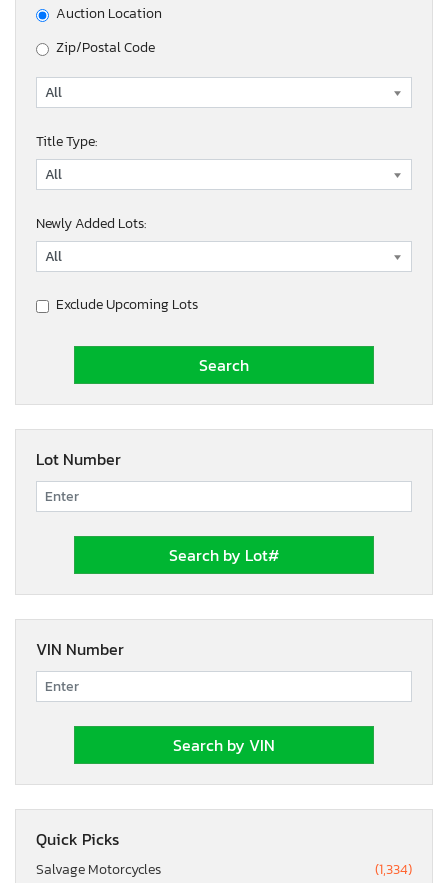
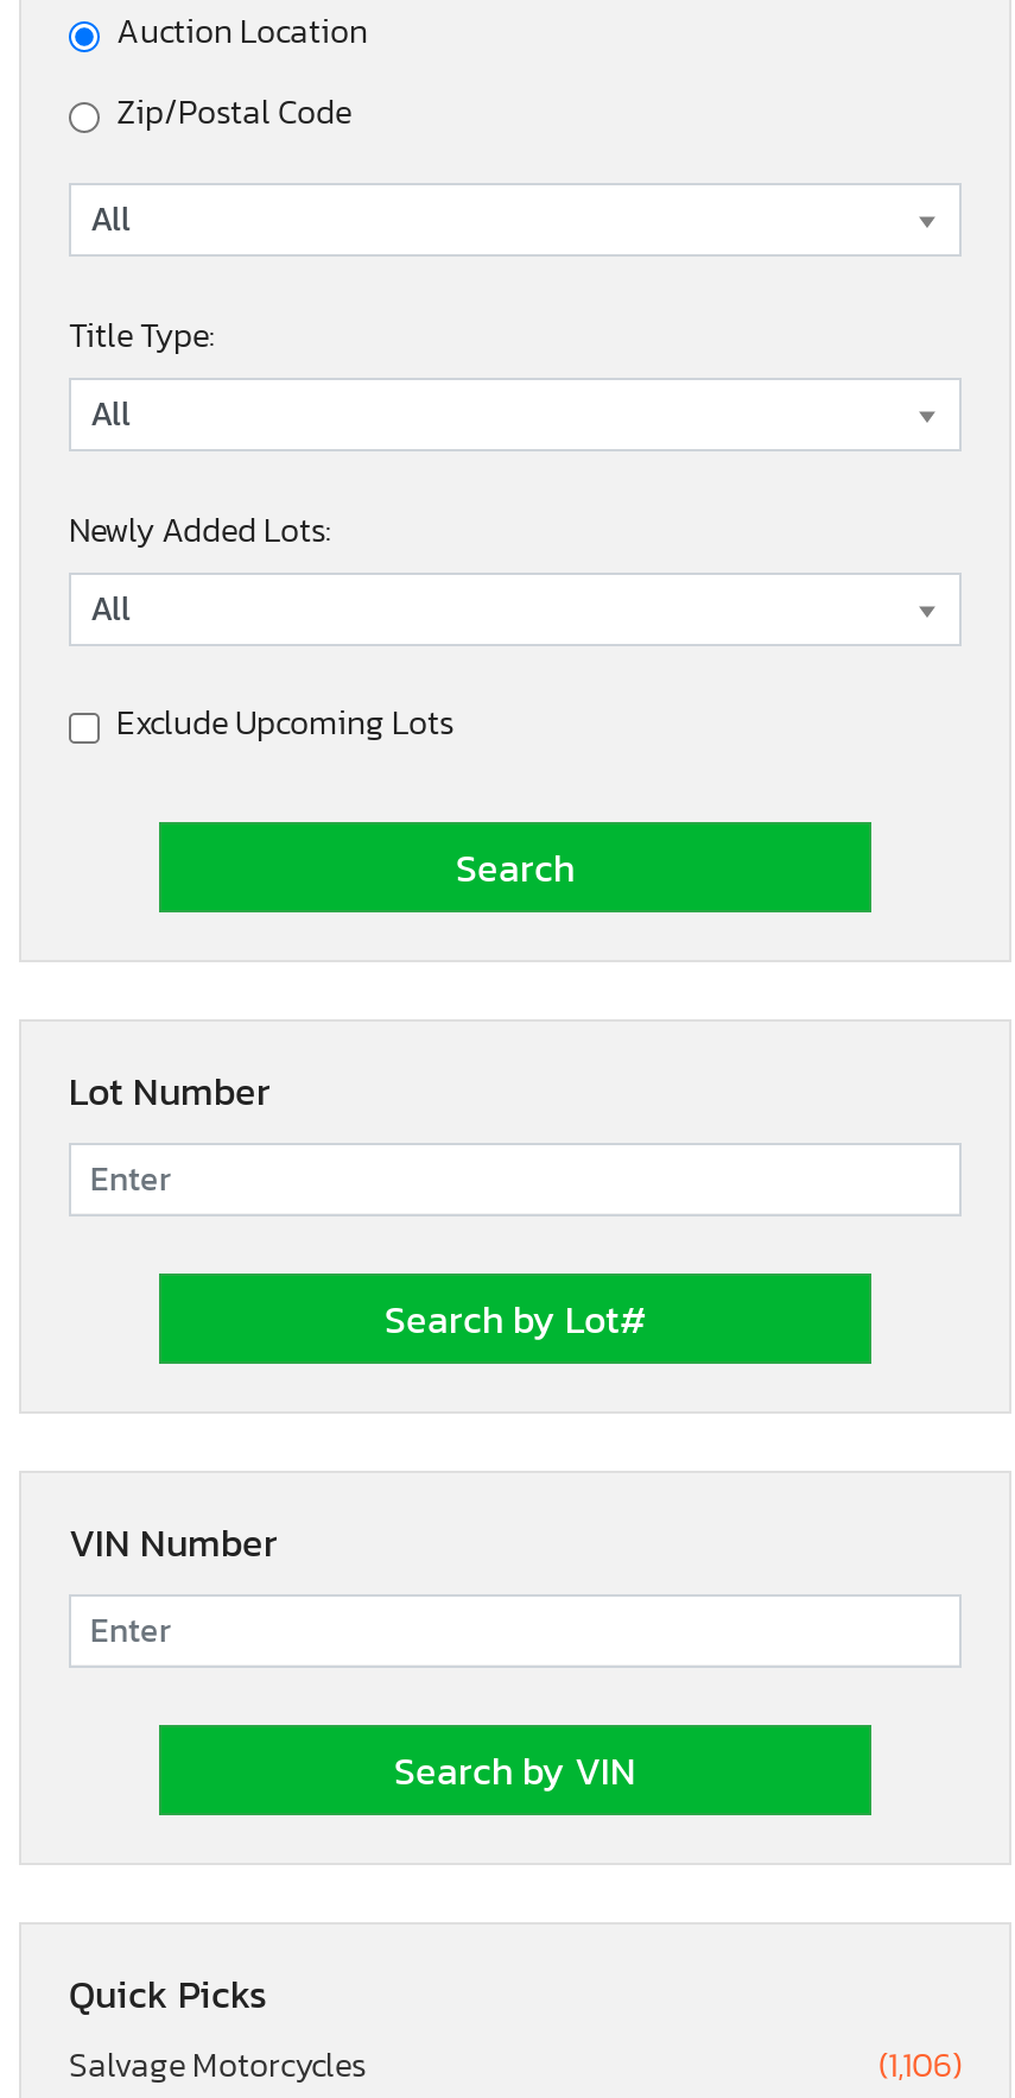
[375,858,412,879] (1,334) -> [878,2040,962,2090] (1,106)

